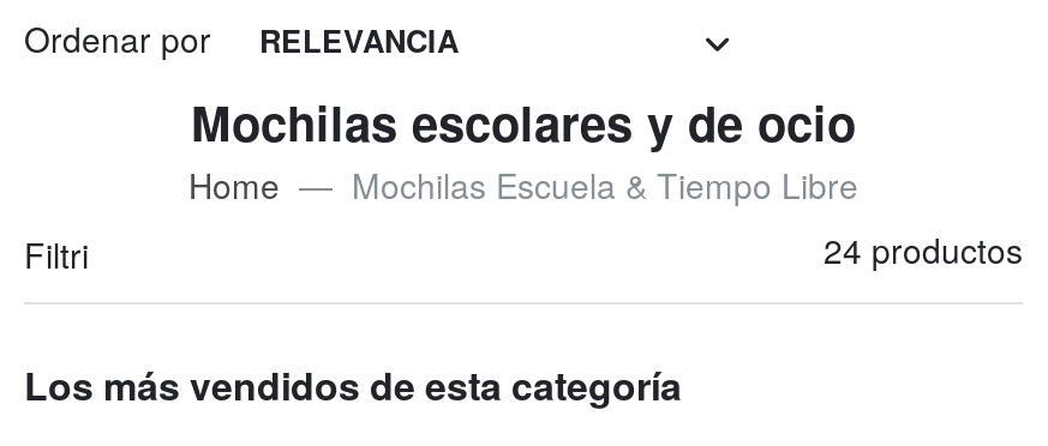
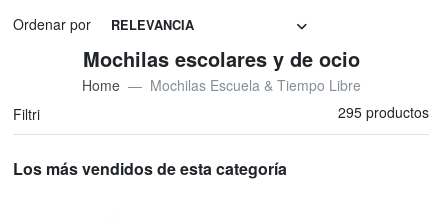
[824,224,1023,272] 24 productos -> [338,101,429,121] 295 productos

